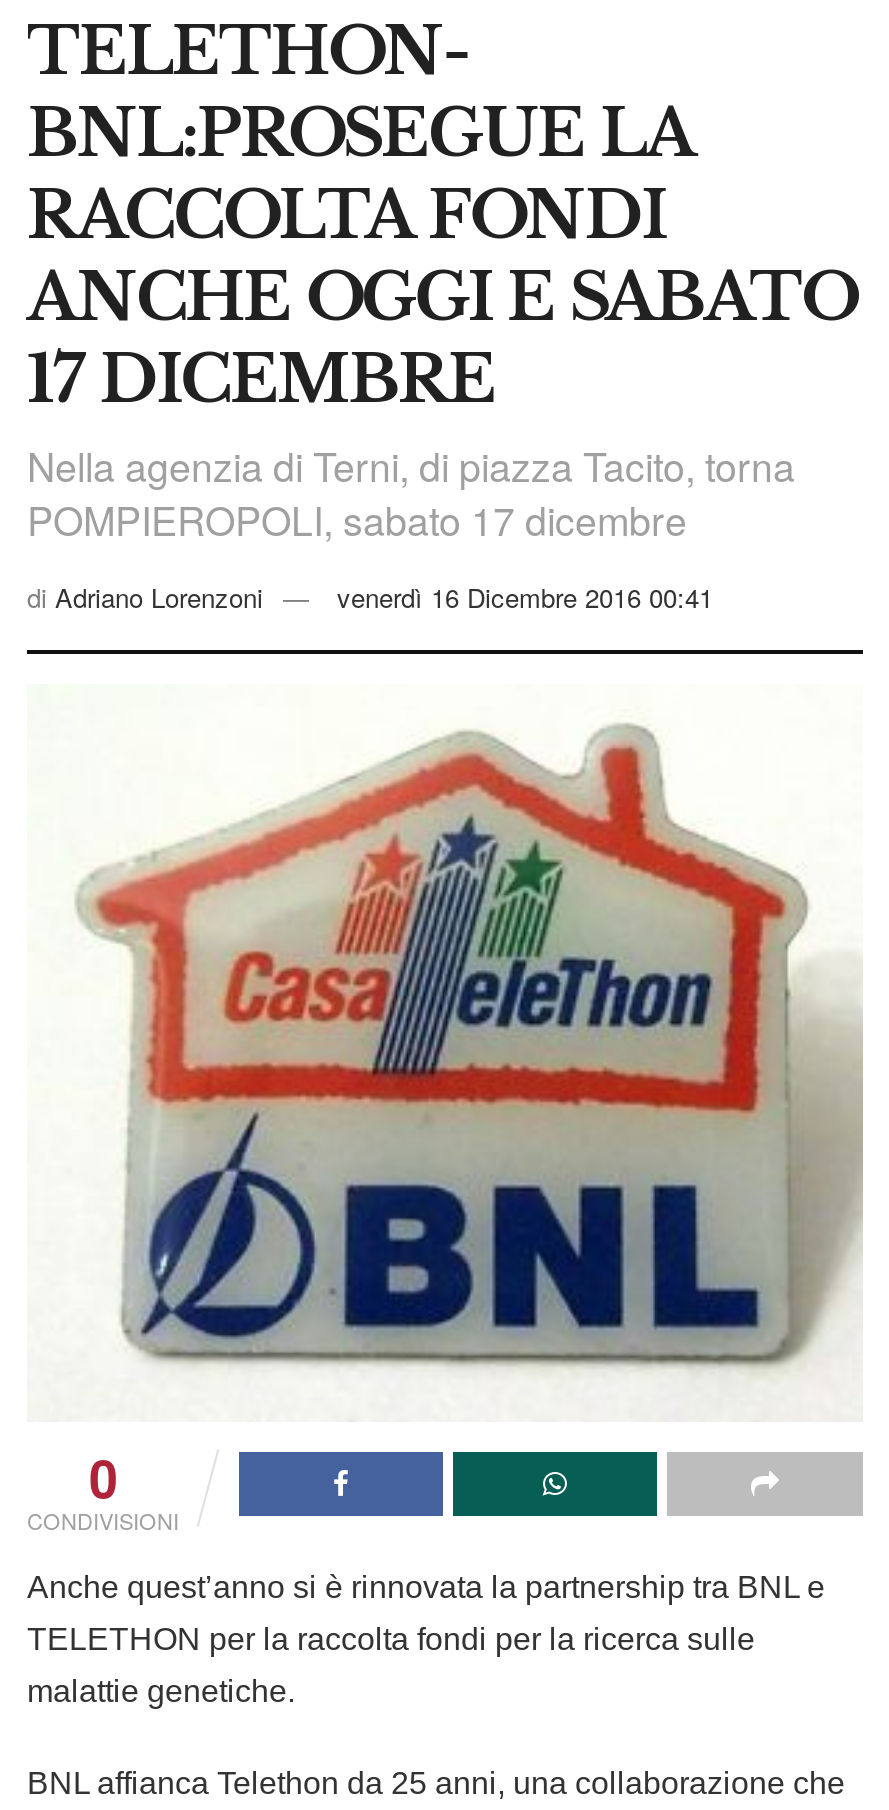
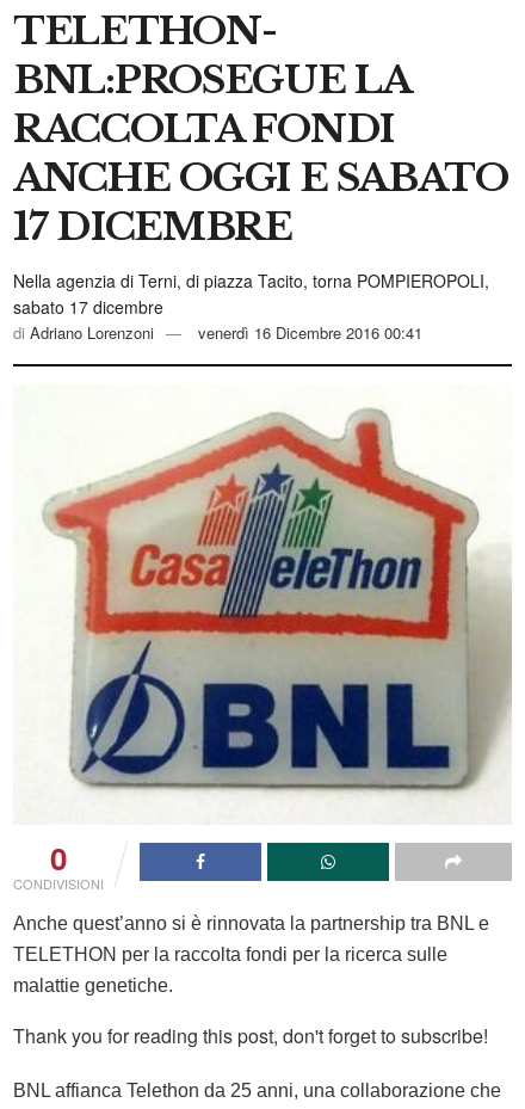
moved [27,577,863,1708] -> [13,321,512,995]: [image] | di Adriano Lorenzoni | venerdì 16 Dicembre 2016 00:41 | 0 | CONDIVISIONI | Anche quest’anno si è rinnovata la partnership tra BNL e | TELETHON per la raccolta fondi per la ricerca sulle | malattie genetiche.
none -> [13,1022,488,1049] Thank you for reading this post, don't forget to subscribe!

